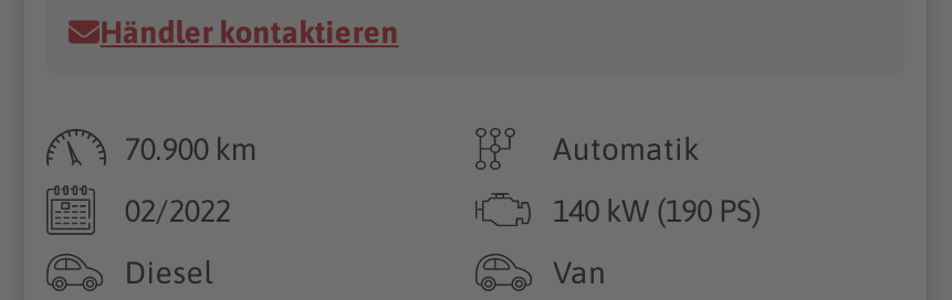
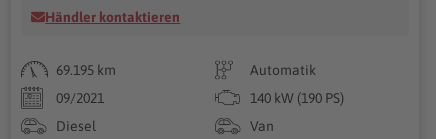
[124,130,257,166] 70.900 km -> [56,62,116,78] 69.195 km
[124,192,230,227] 02/2022 -> [56,90,104,106] 09/2021

